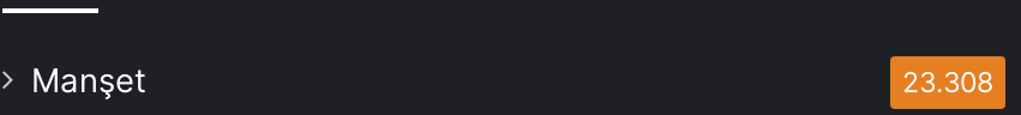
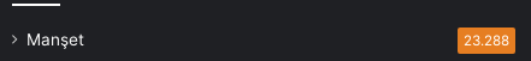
[902,65,993,99] 23.308 -> [464,33,509,49] 23.288

